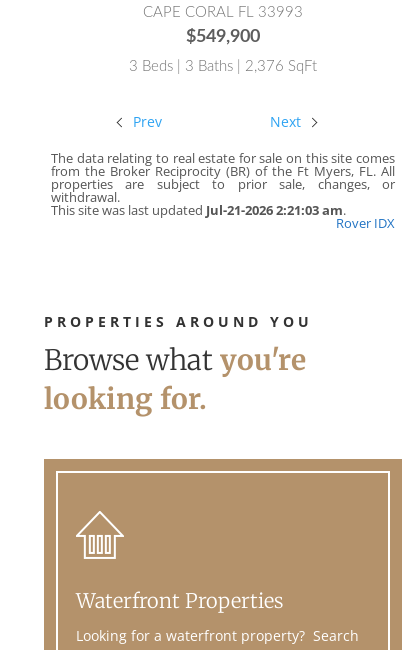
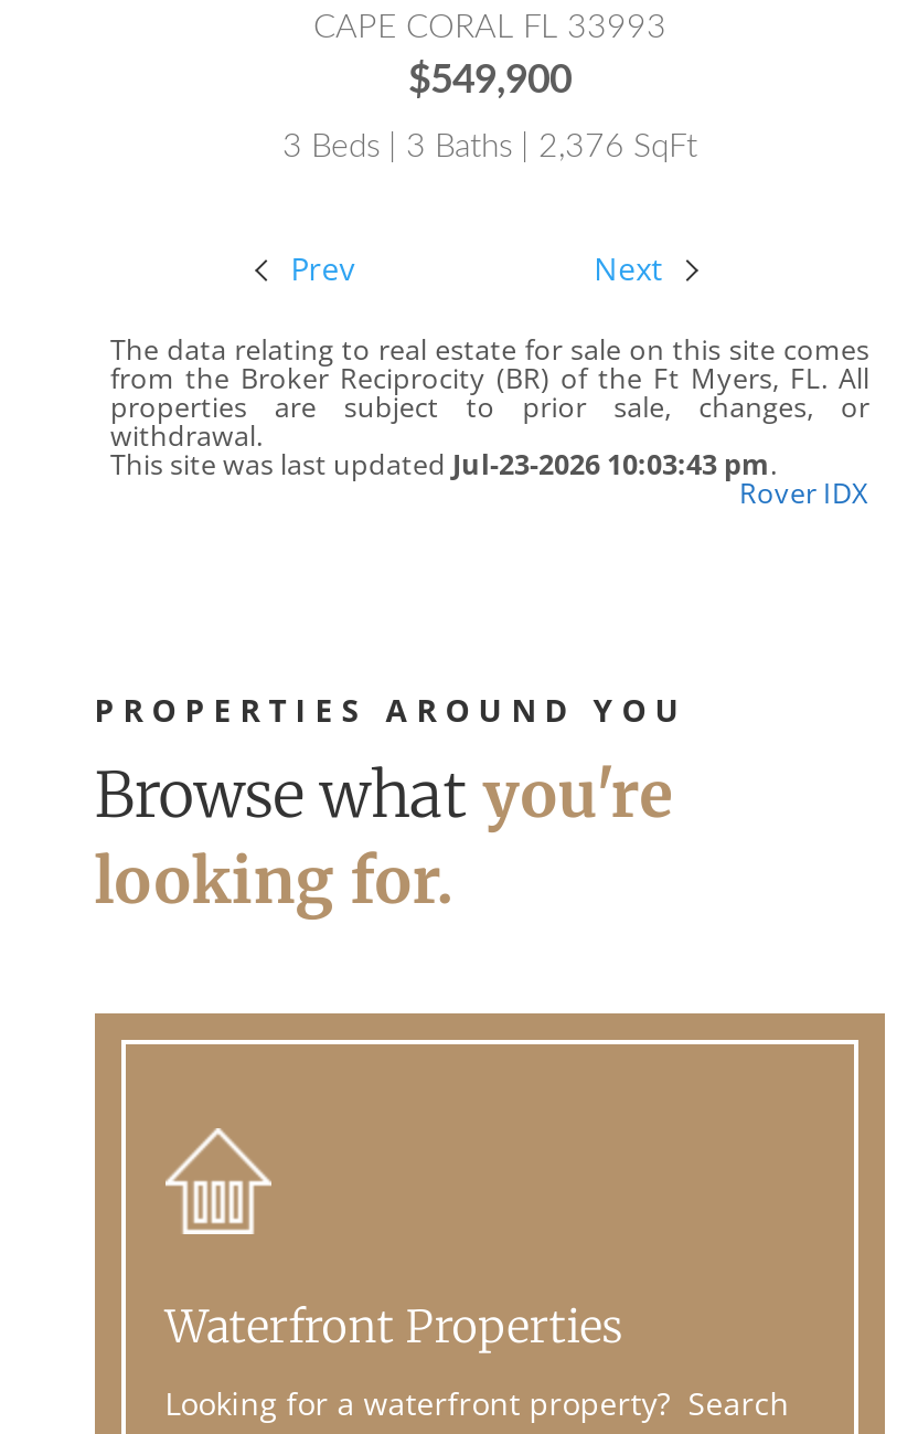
[51,202,346,219] This site was last updated Jul-21-2026 2:21:03 am. -> [110,447,777,484] This site was last updated Jul-23-2026 10:03:43 pm.

